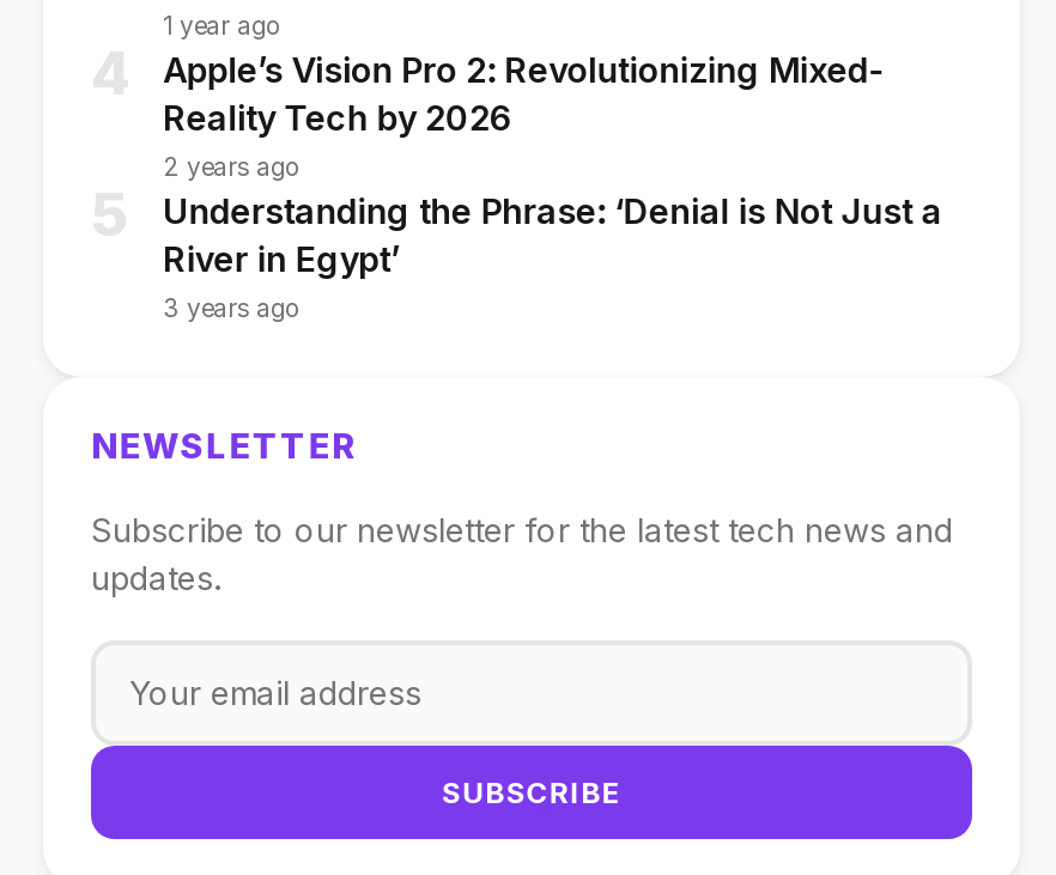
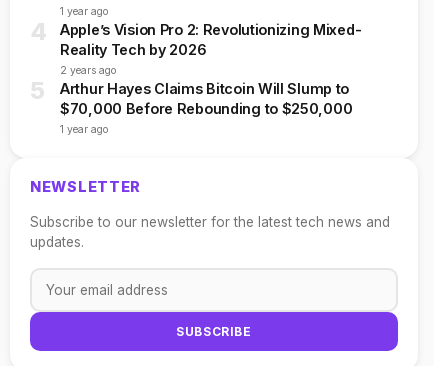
[163,191,942,325] Understanding the Phrase: ‘Denial is Not Just a | River in Egypt’ | 3 years ago -> [60,80,352,136] Arthur Hayes Claims Bitcoin Will Slump to | $70,000 Before Rebounding to $250,000 | 1 year ago

